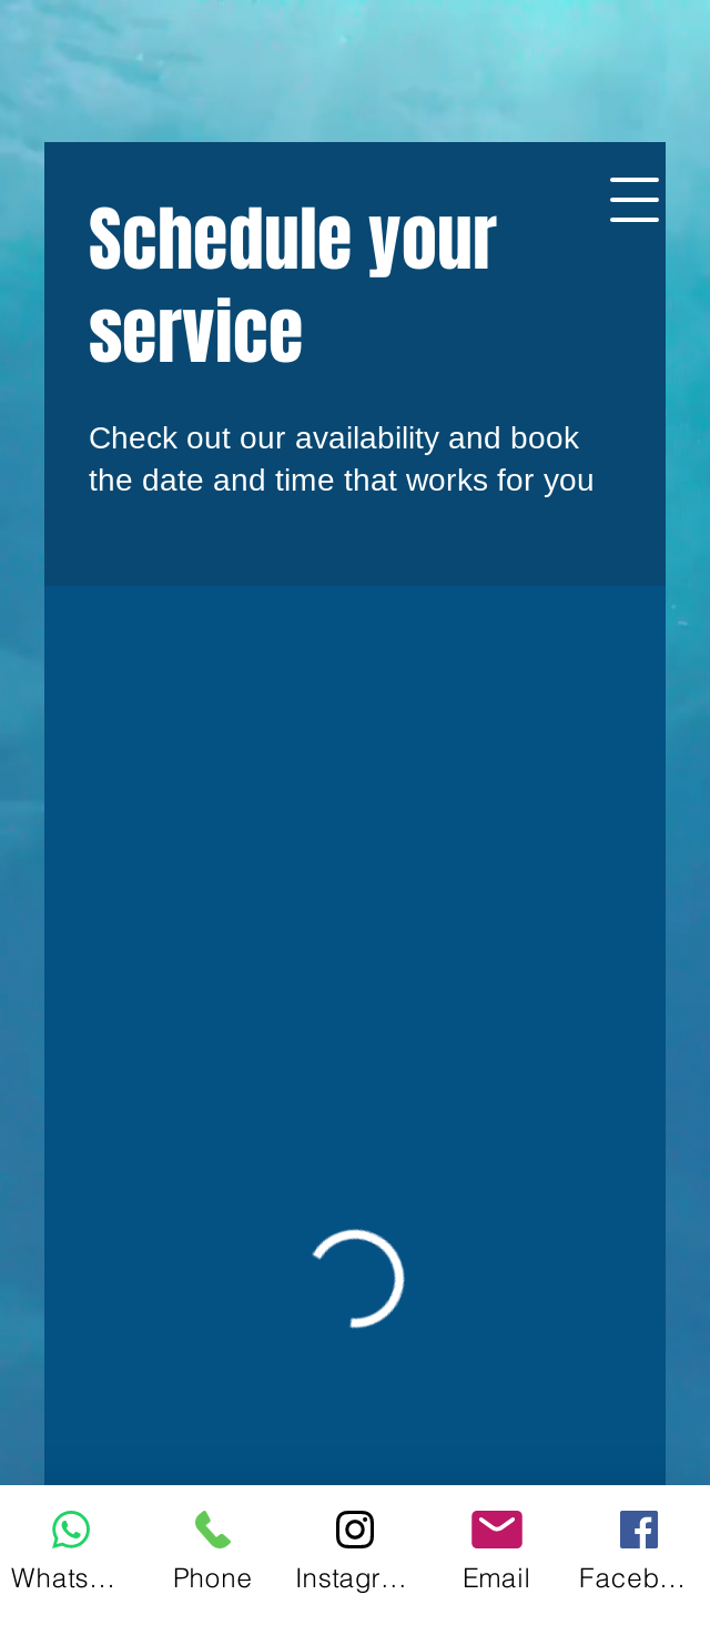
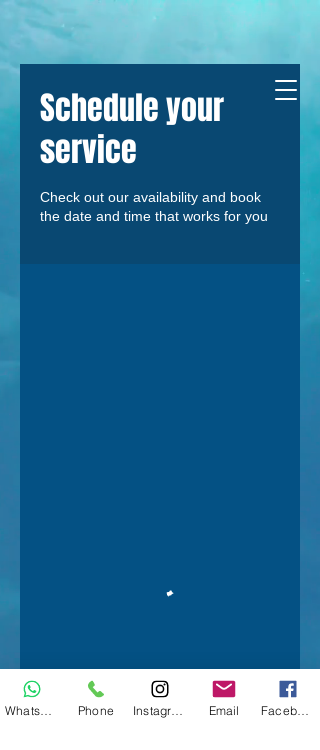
[311,1228,406,1330] [image] -> none

